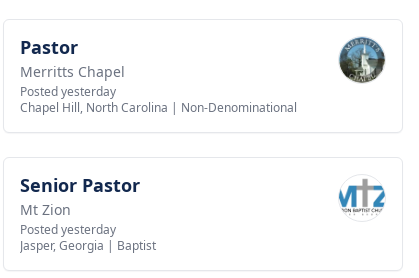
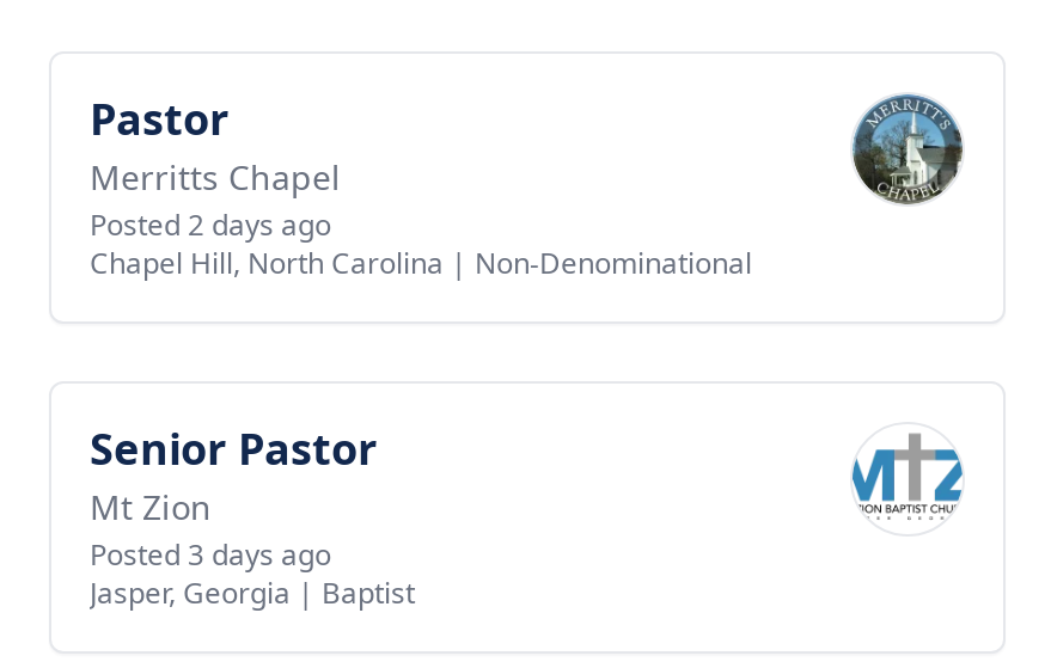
[20,83,116,100] Posted yesterday -> [90,204,331,245] Posted 2 days ago
[20,221,116,238] Posted yesterday -> [90,534,331,575] Posted 3 days ago

